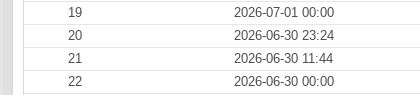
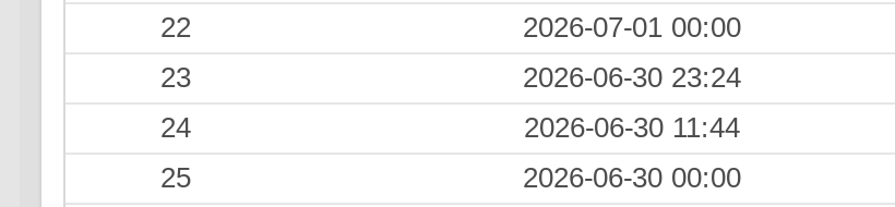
[67,5,81,20] 19 -> [160,11,191,44] 22
[67,28,81,43] 20 -> [160,61,191,94] 23
[67,51,81,66] 21 -> [160,111,191,144] 24
[67,74,81,89] 22 -> [160,161,191,194] 25

